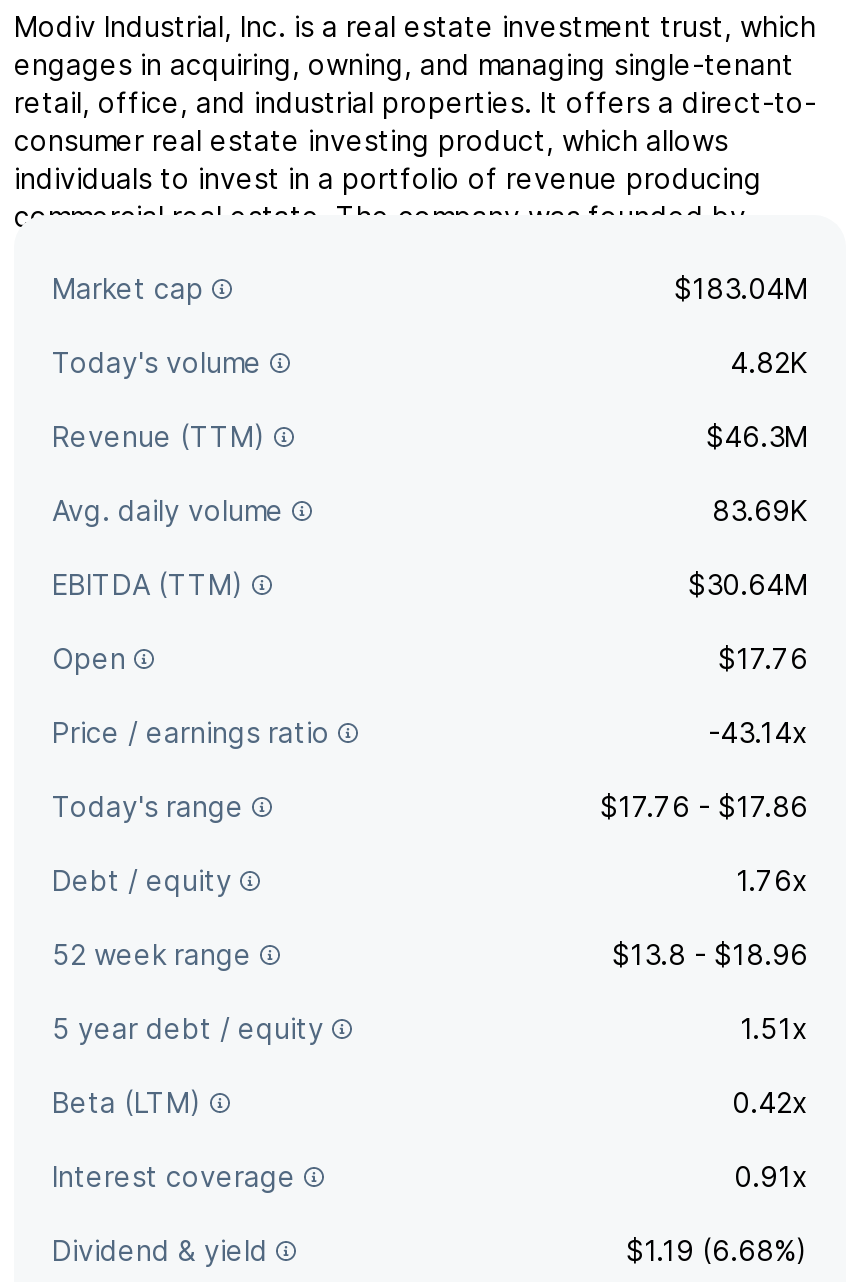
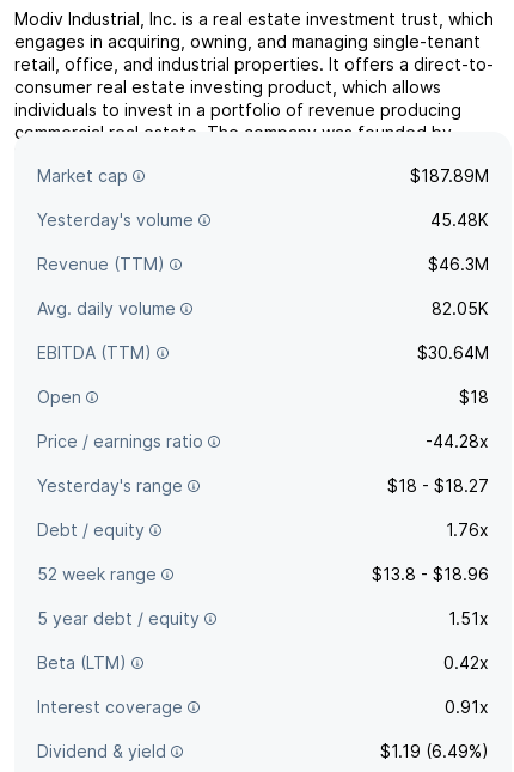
[674,271,808,305] $183.04M -> [410,165,489,186] $187.89M
[52,345,808,379] Today's volume | 4.82K -> [37,209,489,230] Yesterday's volume | 45.48K
[712,493,808,527] 83.69K -> [432,298,489,318] 82.05K
[718,641,808,675] $17.76 -> [459,387,489,407] $18
[708,715,808,749] -43.14x -> [426,431,489,451] -44.28x
[52,789,808,823] Today's range | $17.76 - $17.86 -> [37,475,489,496] Yesterday's range | $18 - $18.27
[626,1233,808,1267] $1.19 (6.68%) -> [380,741,489,761] $1.19 (6.49%)

